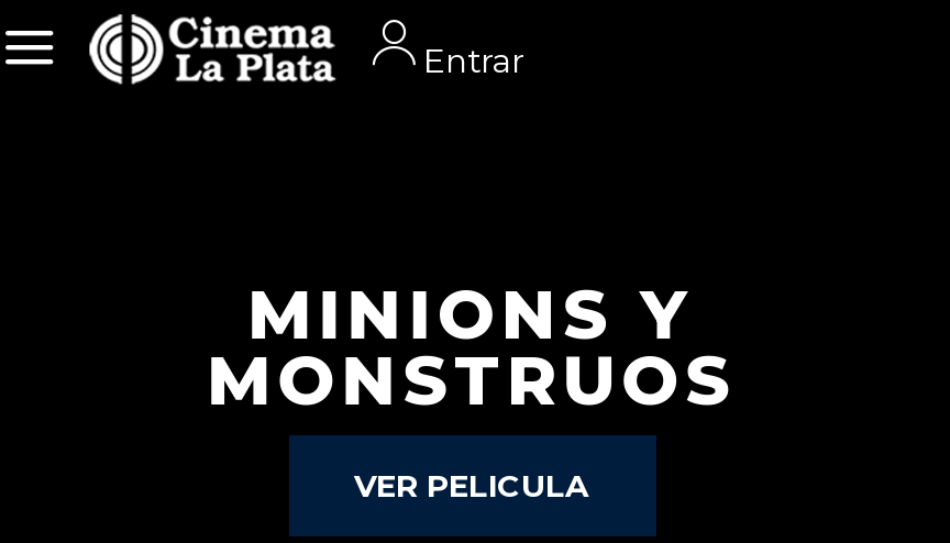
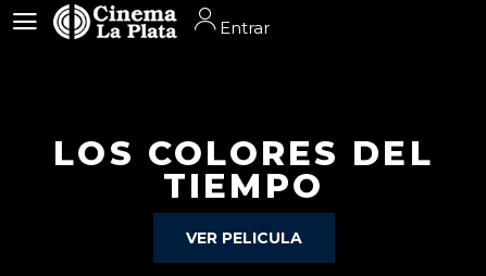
[207,272,736,422] MINIONS Y | MONSTRUOS -> [54,132,433,206] LOS COLORES DEL | TIEMPO

